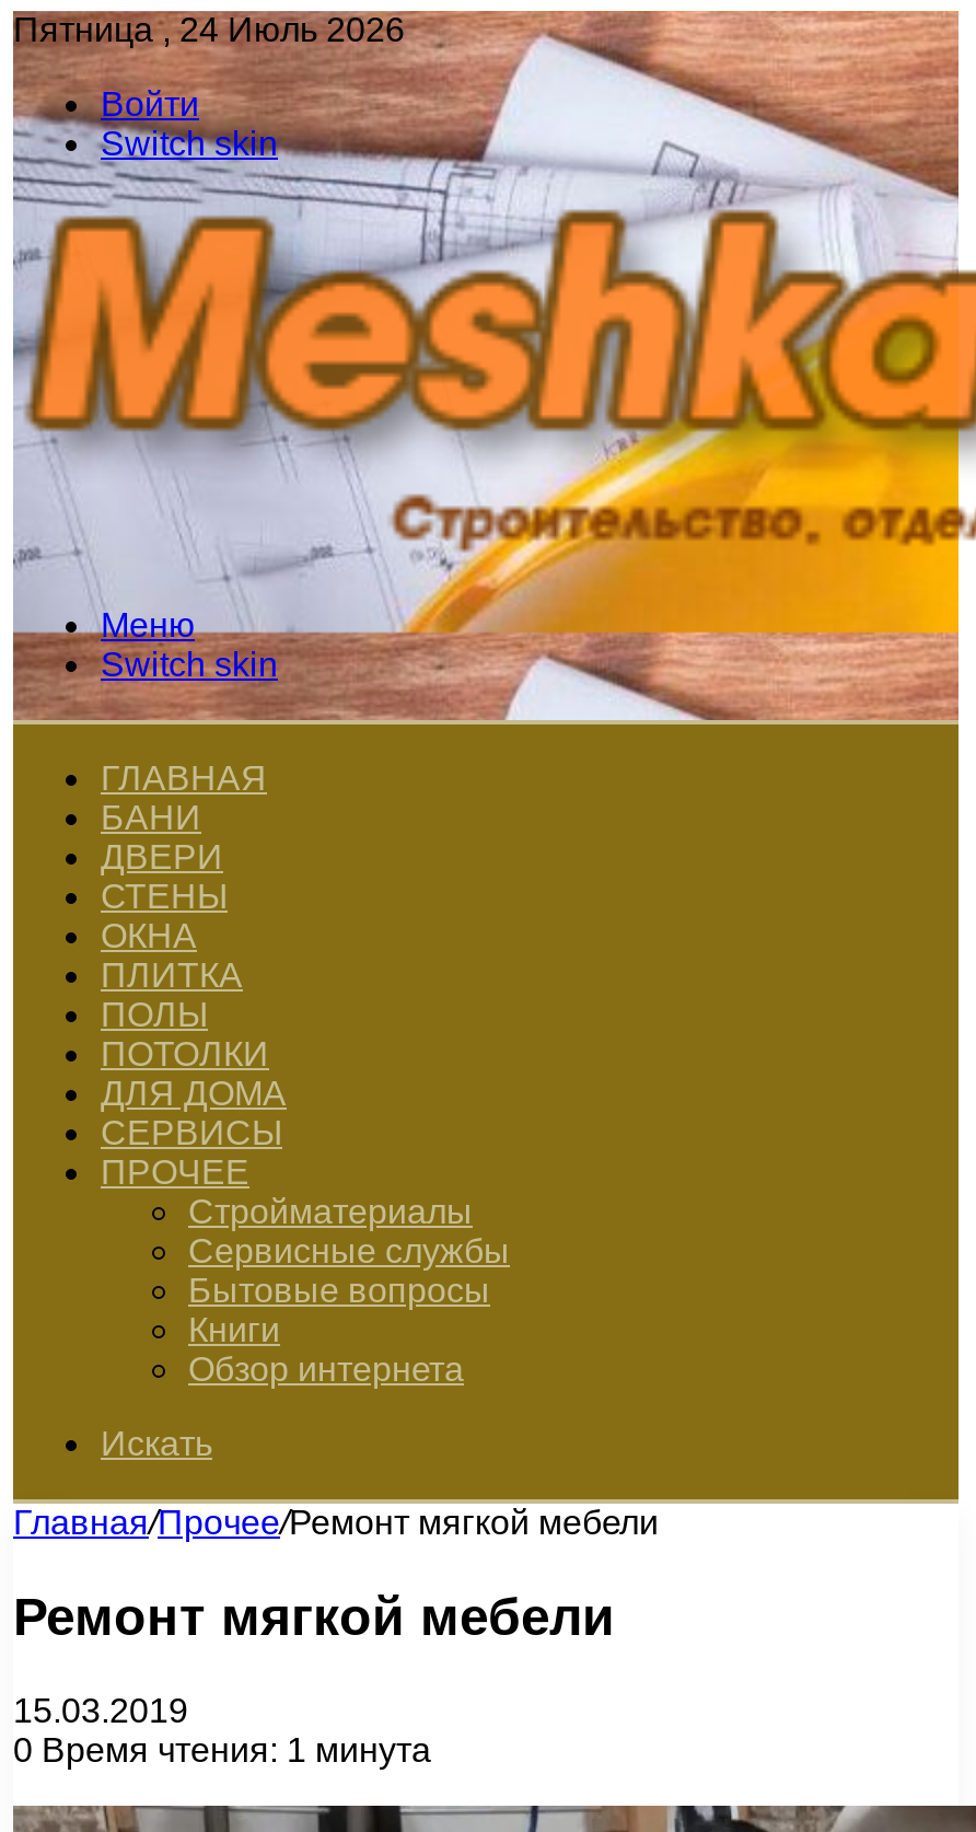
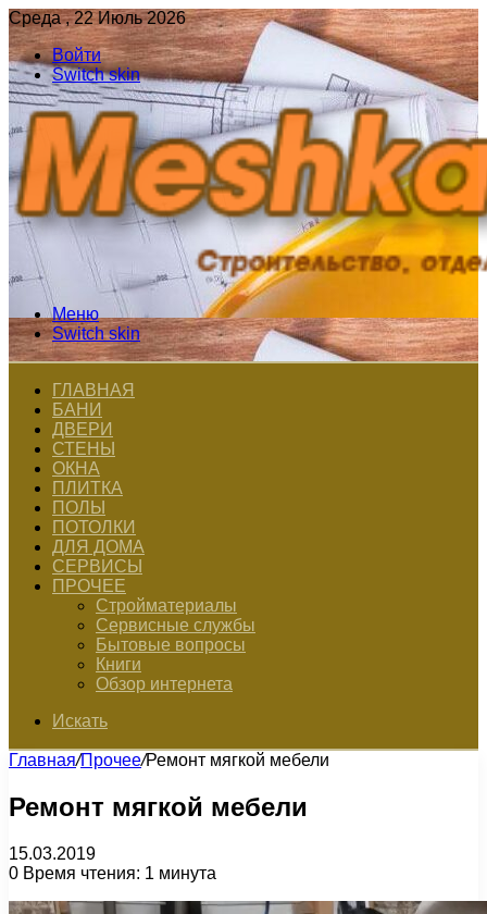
[13,11,405,48] Пятница , 24 Июль 2026 -> [9,9,186,27] Среда , 22 Июль 2026

